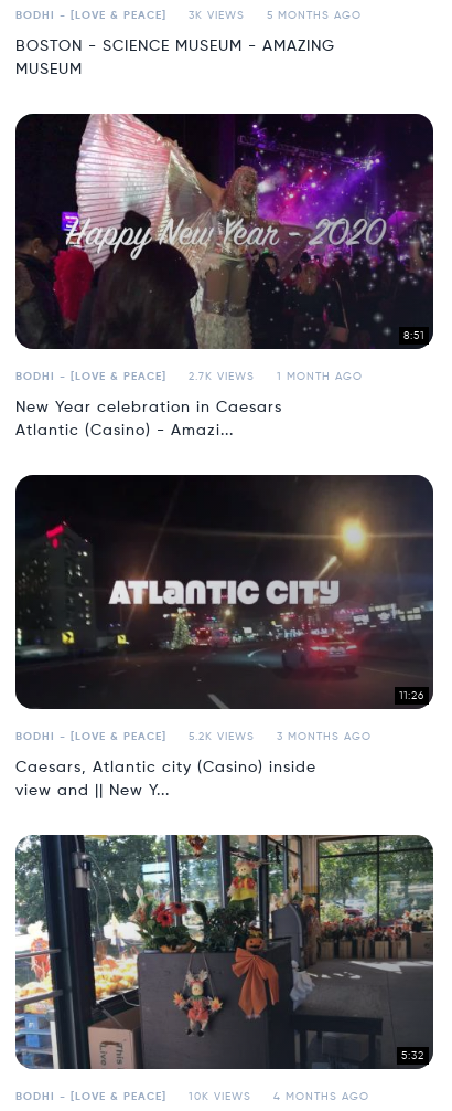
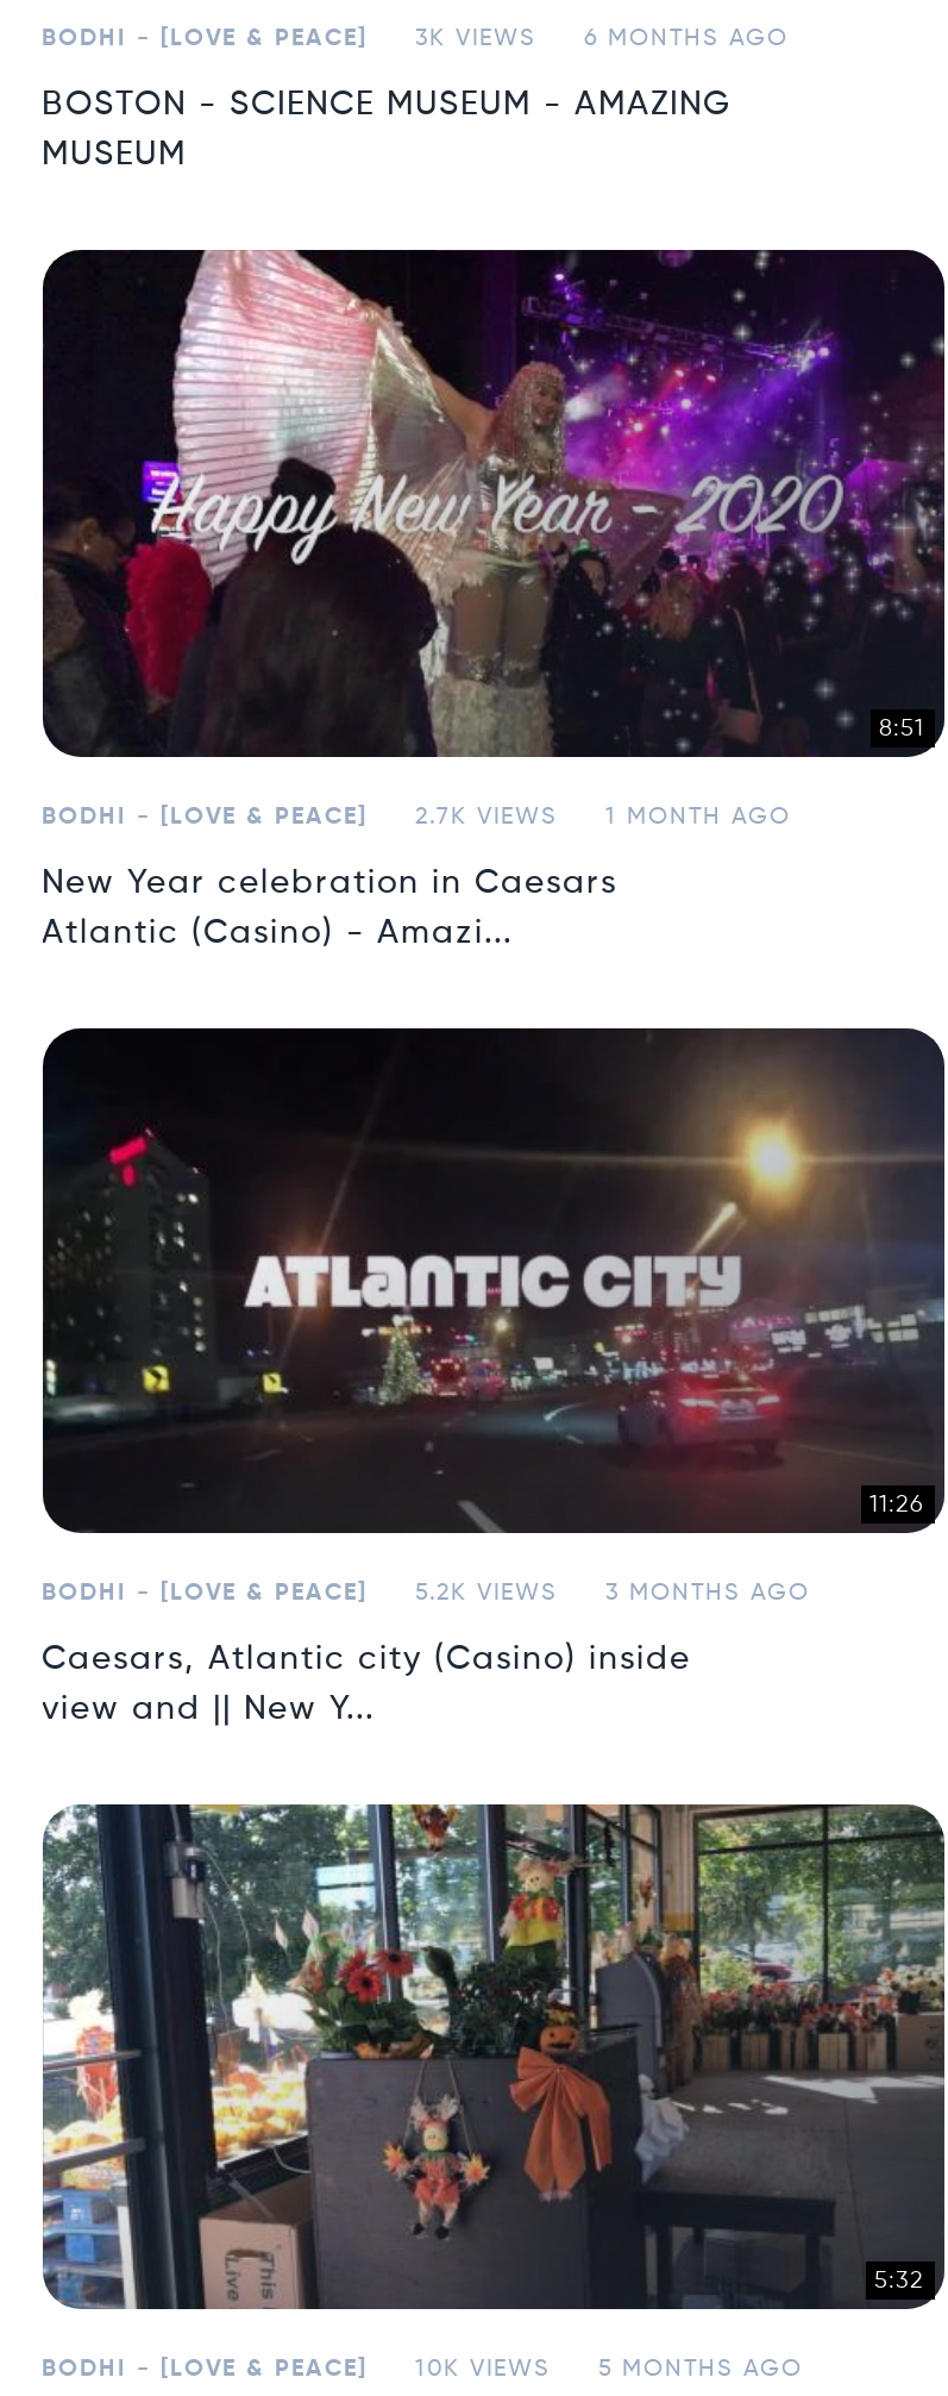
[15,10,361,21] BODHI - [LOVE & PEACE] 3K VIEWS 5 MONTHS AGO -> [42,27,789,51] BODHI - [LOVE & PEACE] 3K VIEWS 6 MONTHS AGO
[15,1091,369,1102] BODHI - [LOVE & PEACE] 10K VIEWS 4 MONTHS AGO -> [42,2357,803,2381] BODHI - [LOVE & PEACE] 10K VIEWS 5 MONTHS AGO

